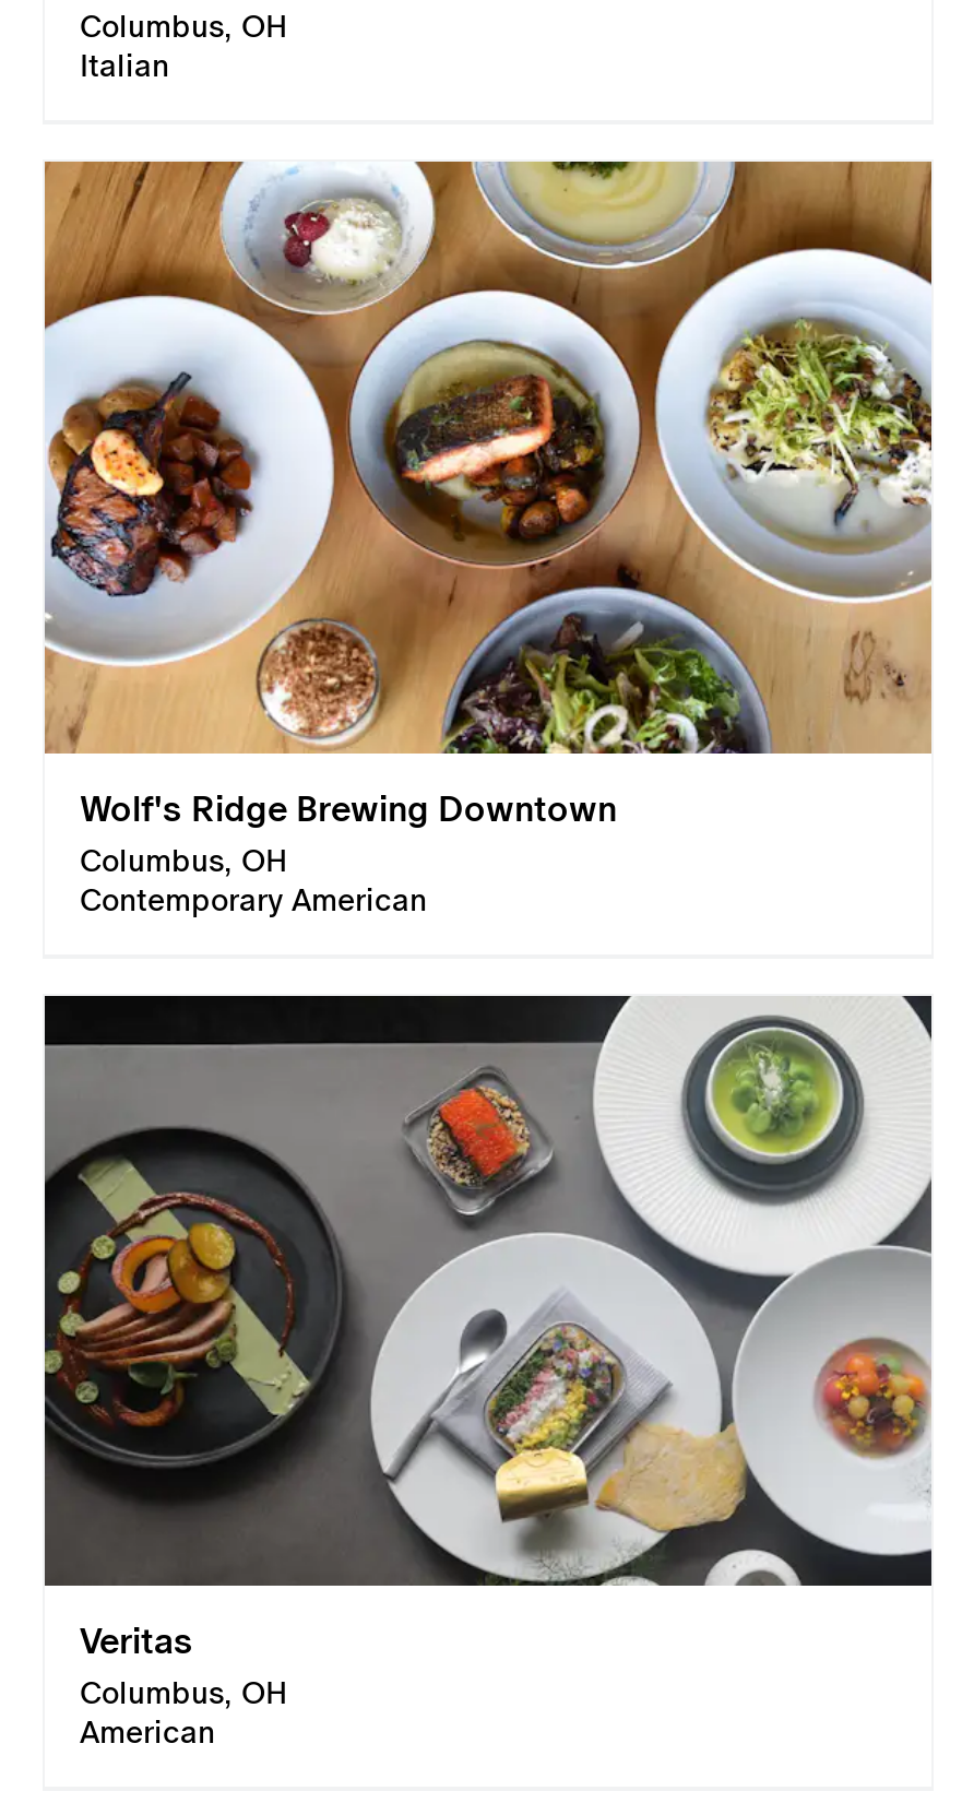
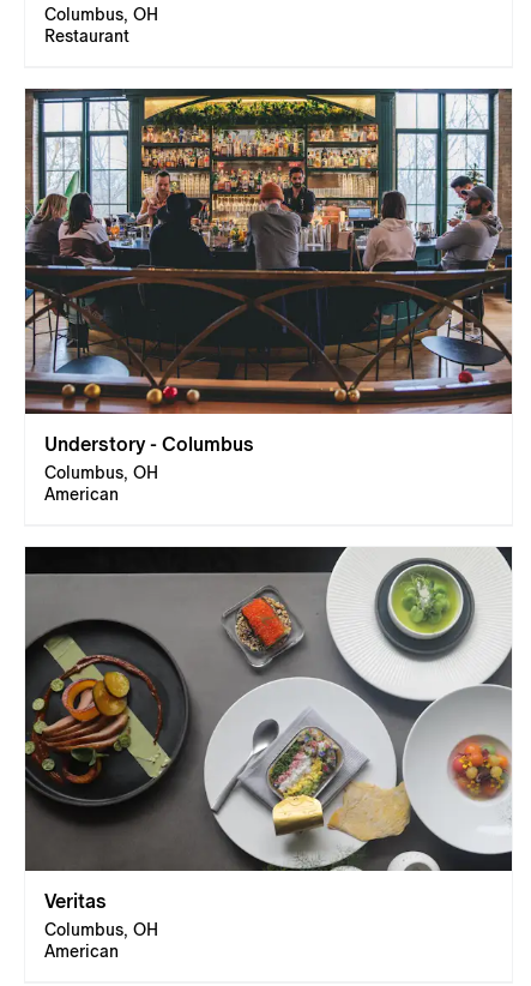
[80,48,169,83] Italian -> [44,26,129,45] Restaurant
[43,159,934,829] [image] | Wolf's Ridge Brewing Downtown -> [24,88,513,455] [image] | Understory - Columbus
[80,882,427,916] Contemporary American -> [44,484,119,503] American

